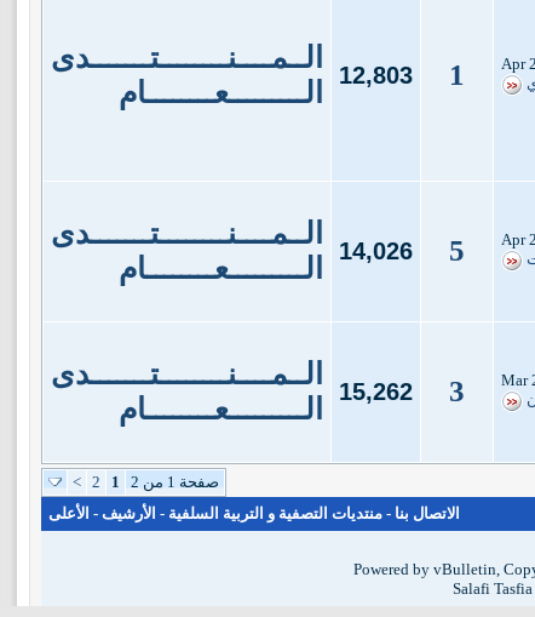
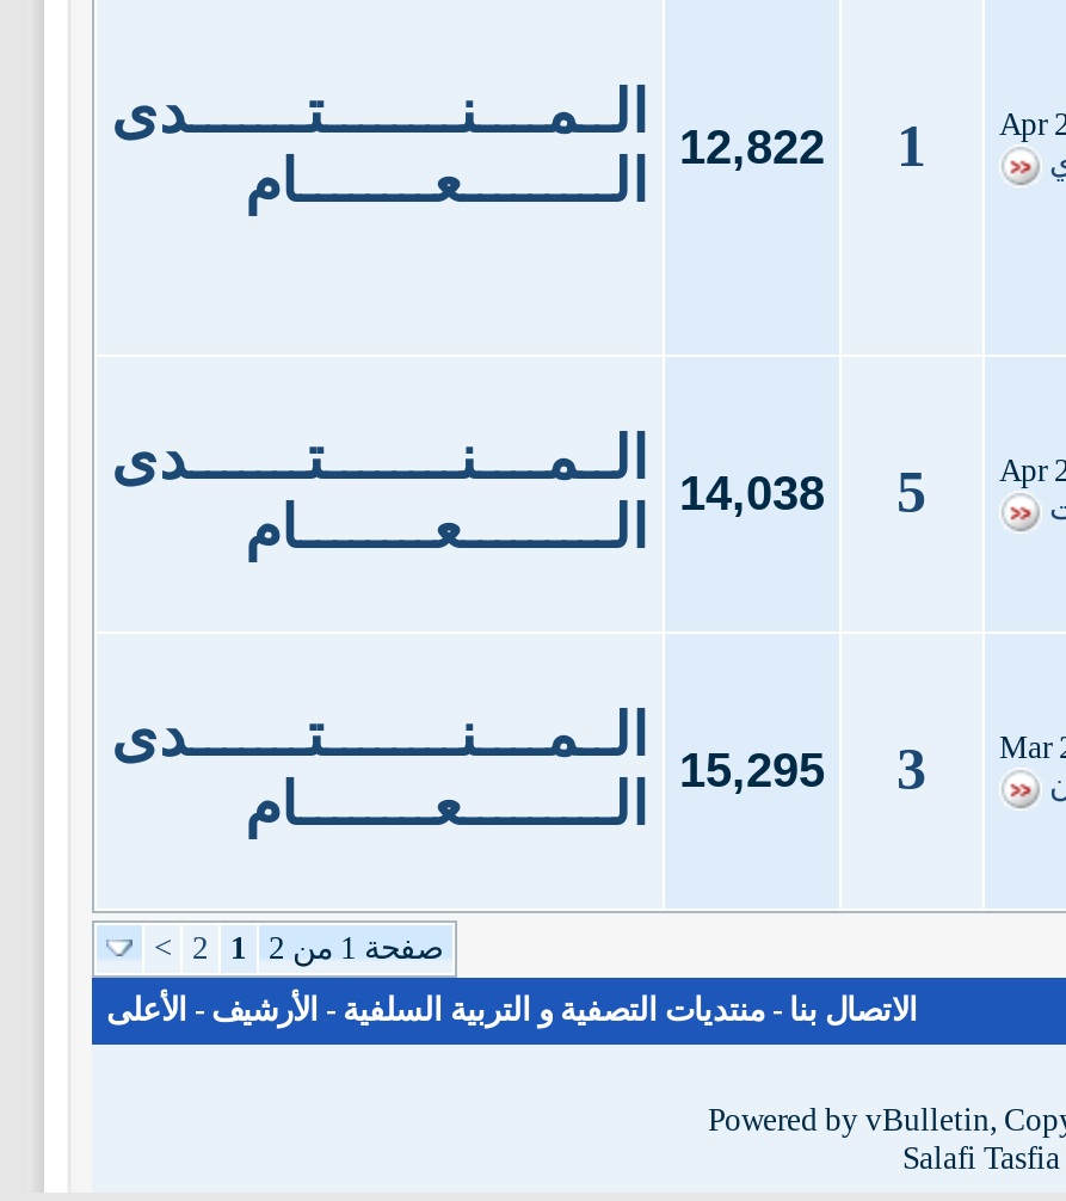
[339,58,465,91] 12,803 1 -> [679,113,928,178] 12,822 1
[339,234,465,267] 14,026 5 -> [679,460,928,524] 14,038 5
[339,375,465,407] 15,262 3 -> [679,737,928,801] 15,295 3

